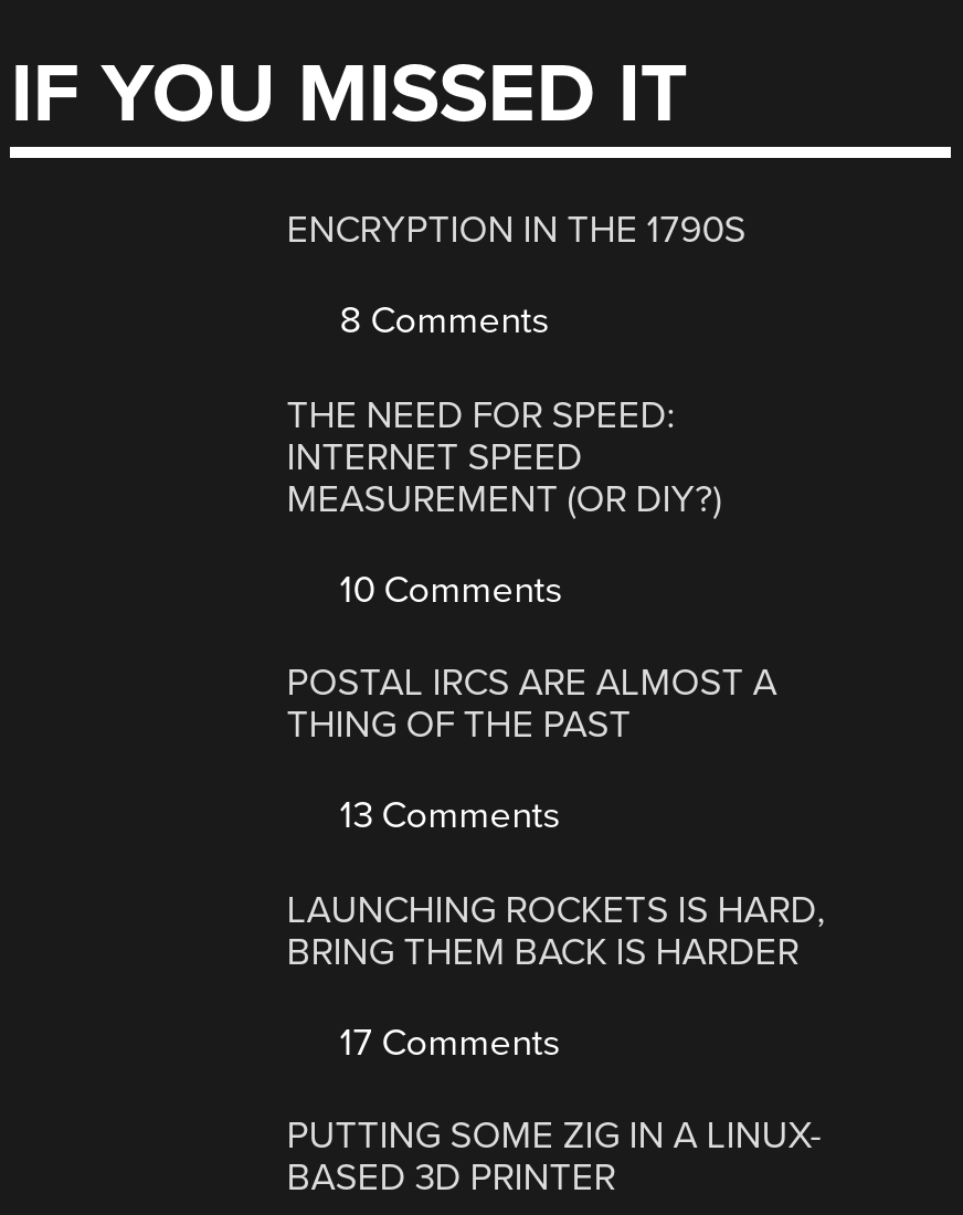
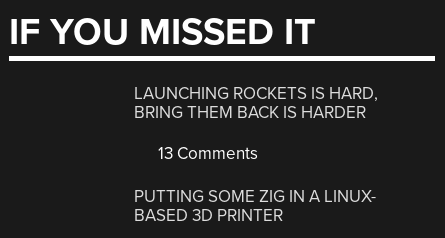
[286,207,777,838] ENCRYPTION IN THE 1790S | 8 Comments | THE NEED FOR SPEED: | INTERNET SPEED | MEASUREMENT (OR DIY?) | 10 Comments | POSTAL IRCS ARE ALMOST A | THING OF THE PAST | 13 Comments -> none
[331,1018,560,1065] 17 Comments -> [154,143,258,164] 13 Comments

